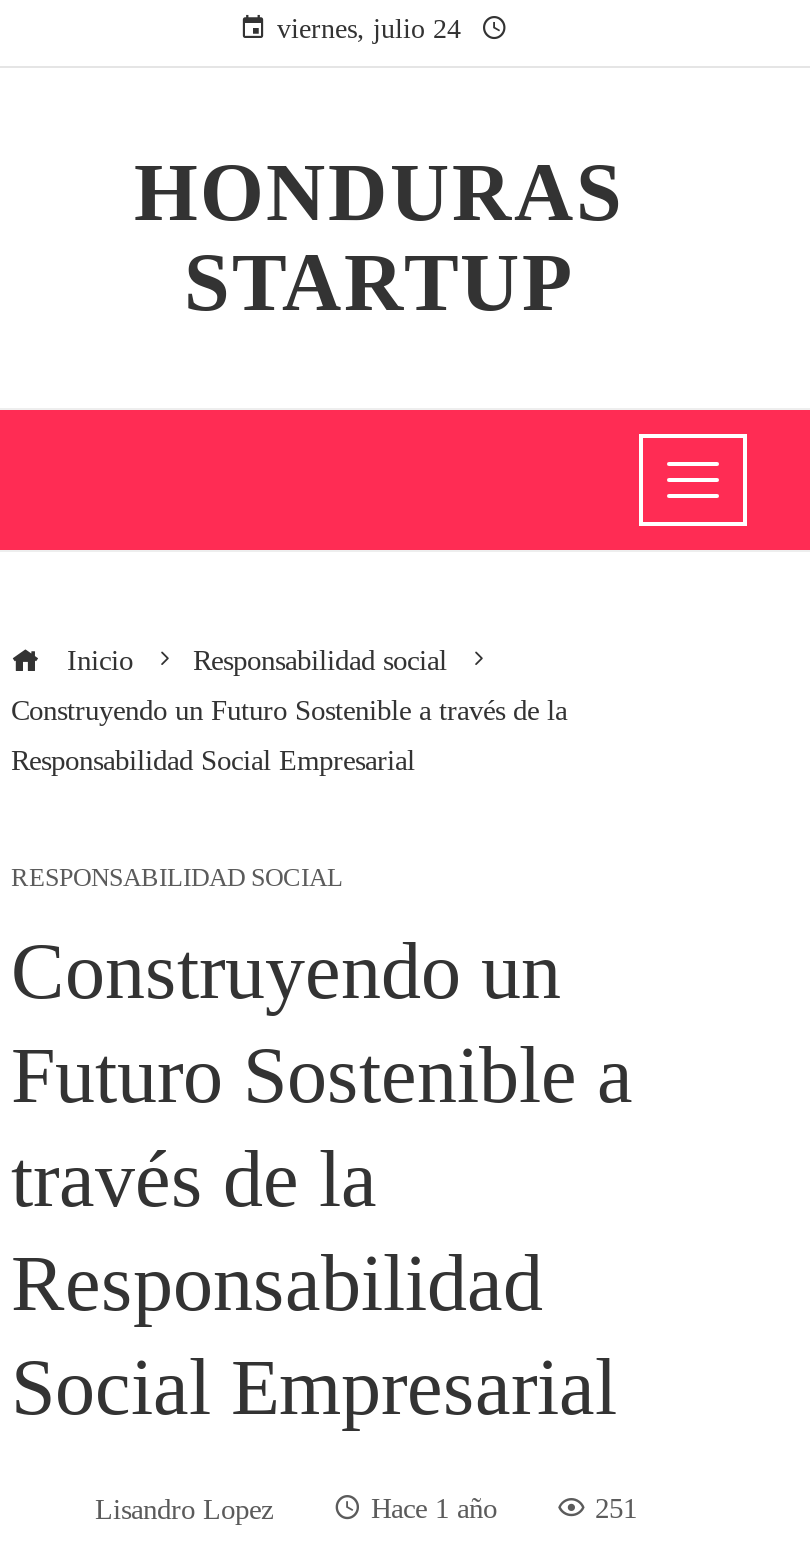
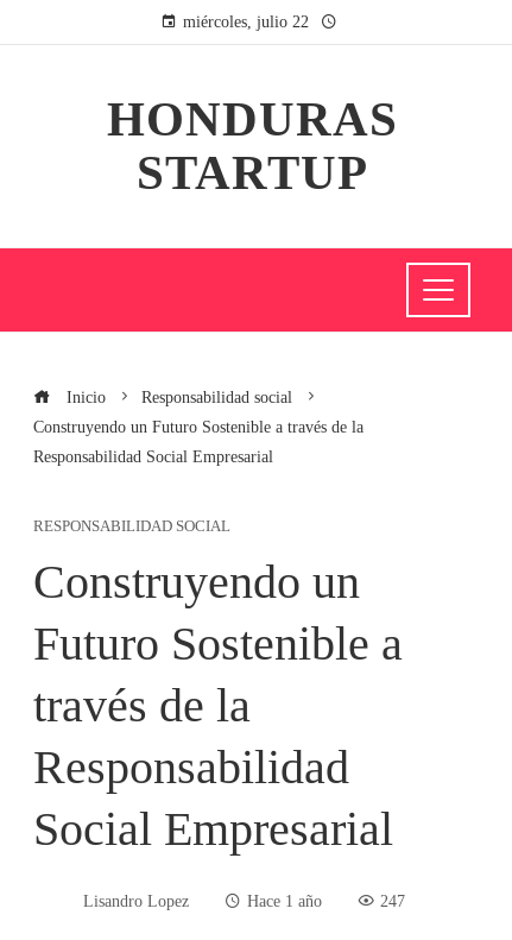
[277,14,461,44] viernes, julio 24 -> [183,13,309,31] miércoles, julio 22
[595,1493,637,1525] 251 -> [380,892,405,911] 247

